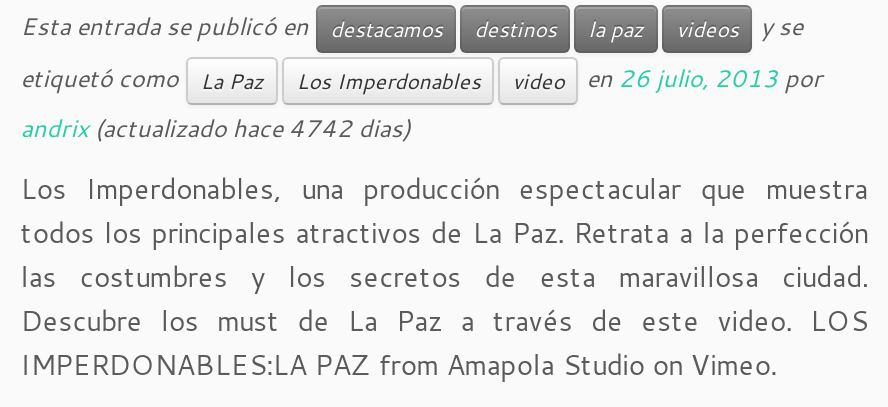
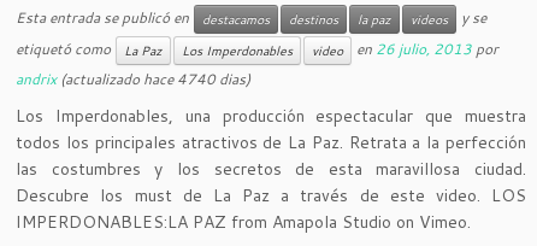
[21,110,411,144] andrix (actualizado hace 4742 dias) -> [16,68,251,89] andrix (actualizado hace 4740 dias)

